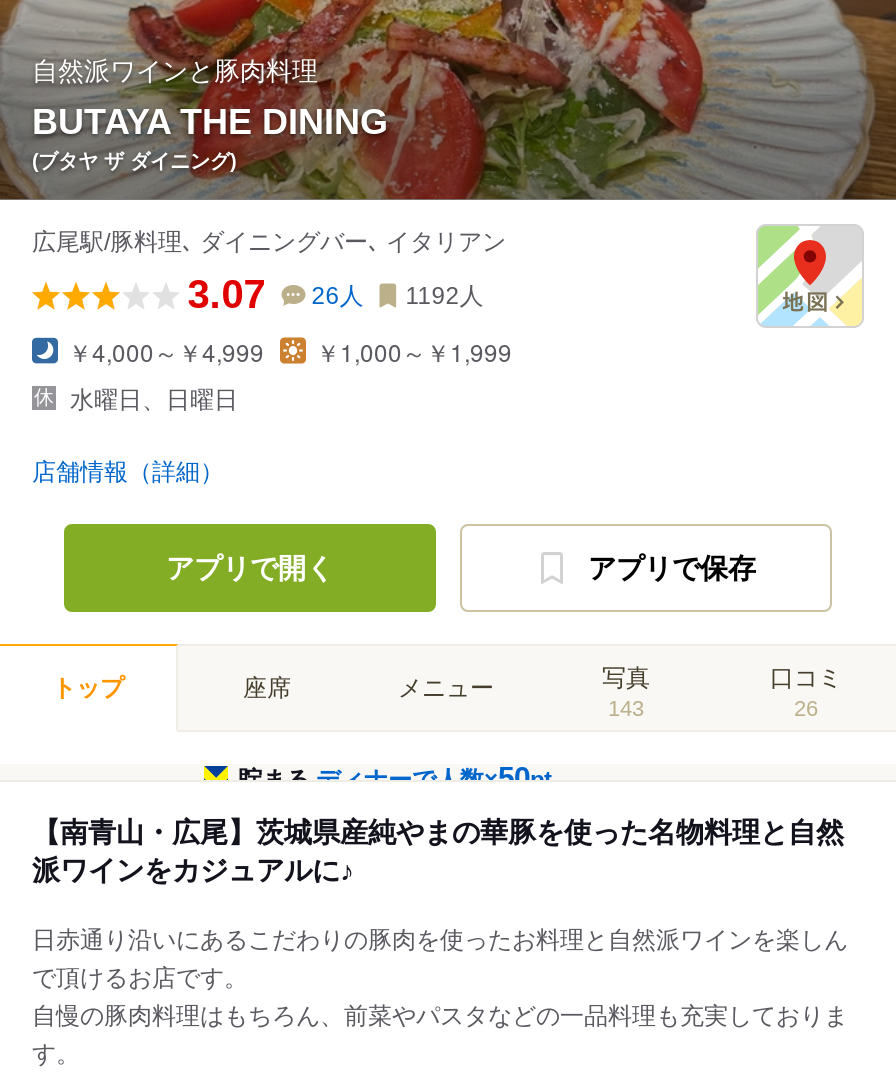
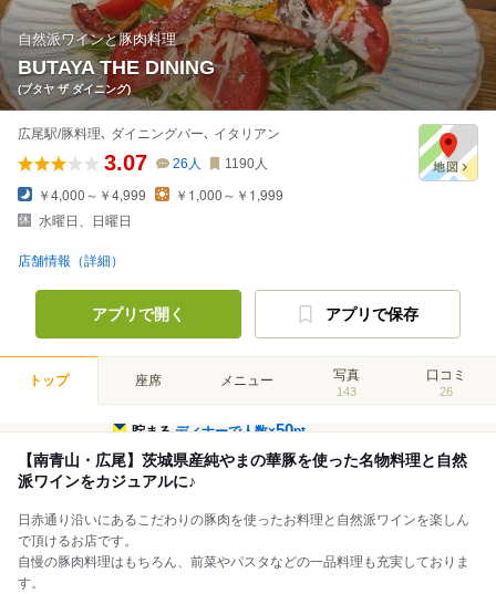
[188,272,484,316] 3.07 26人 1192人 -> [104,150,268,175] 3.07 26人 1190人

